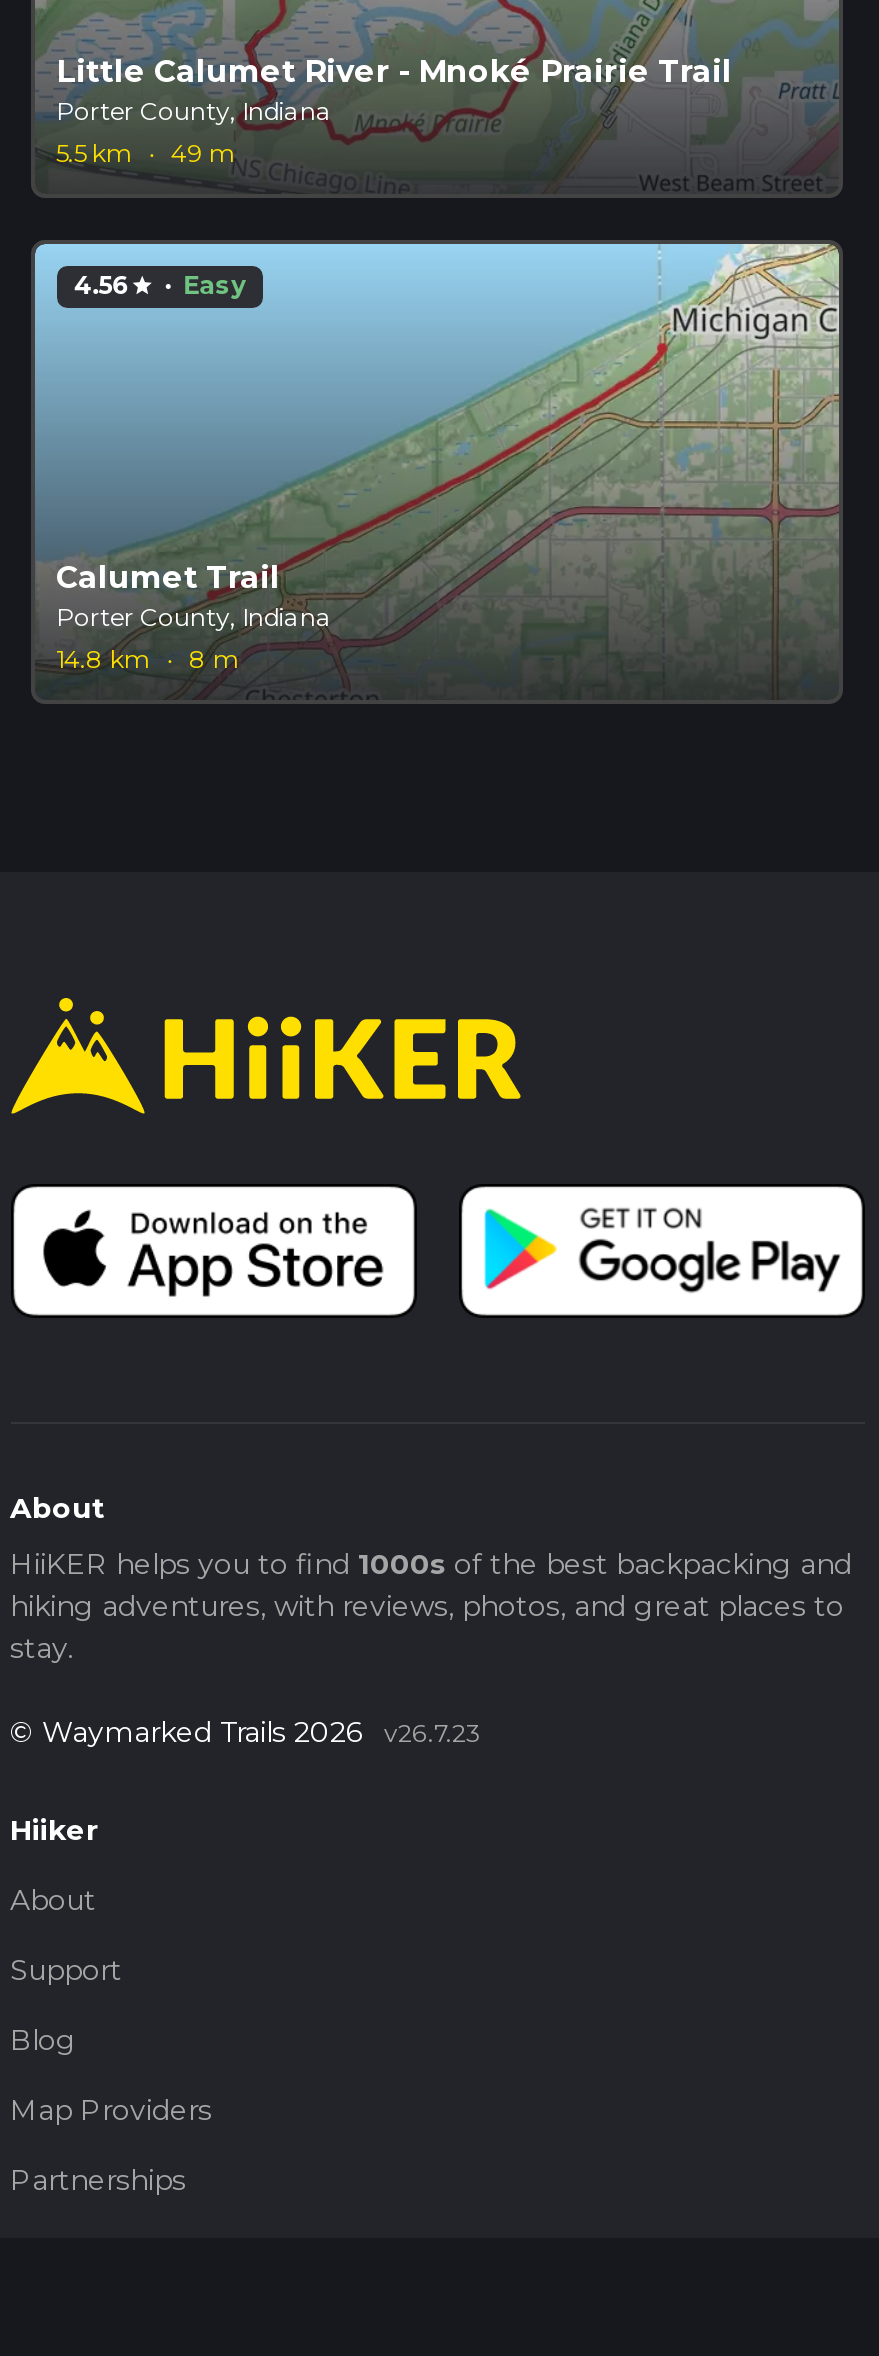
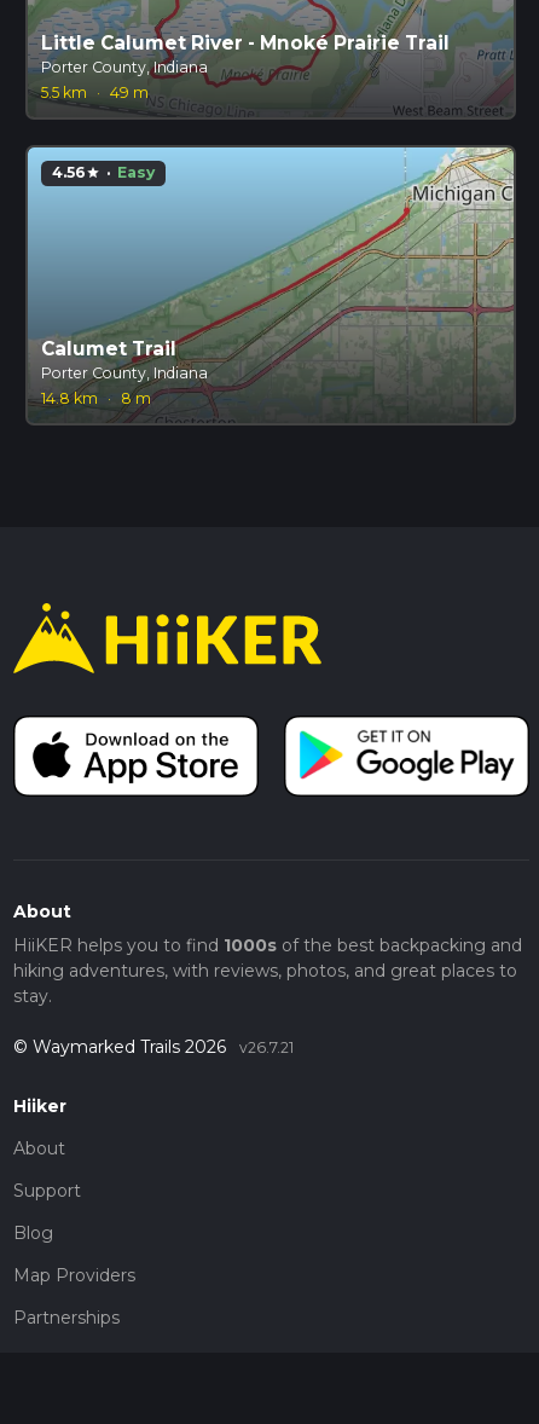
[10,1714,480,1750] © Waymarked Trails 2026 v26.7.23 -> [13,1036,293,1058] © Waymarked Trails 2026 v26.7.21

